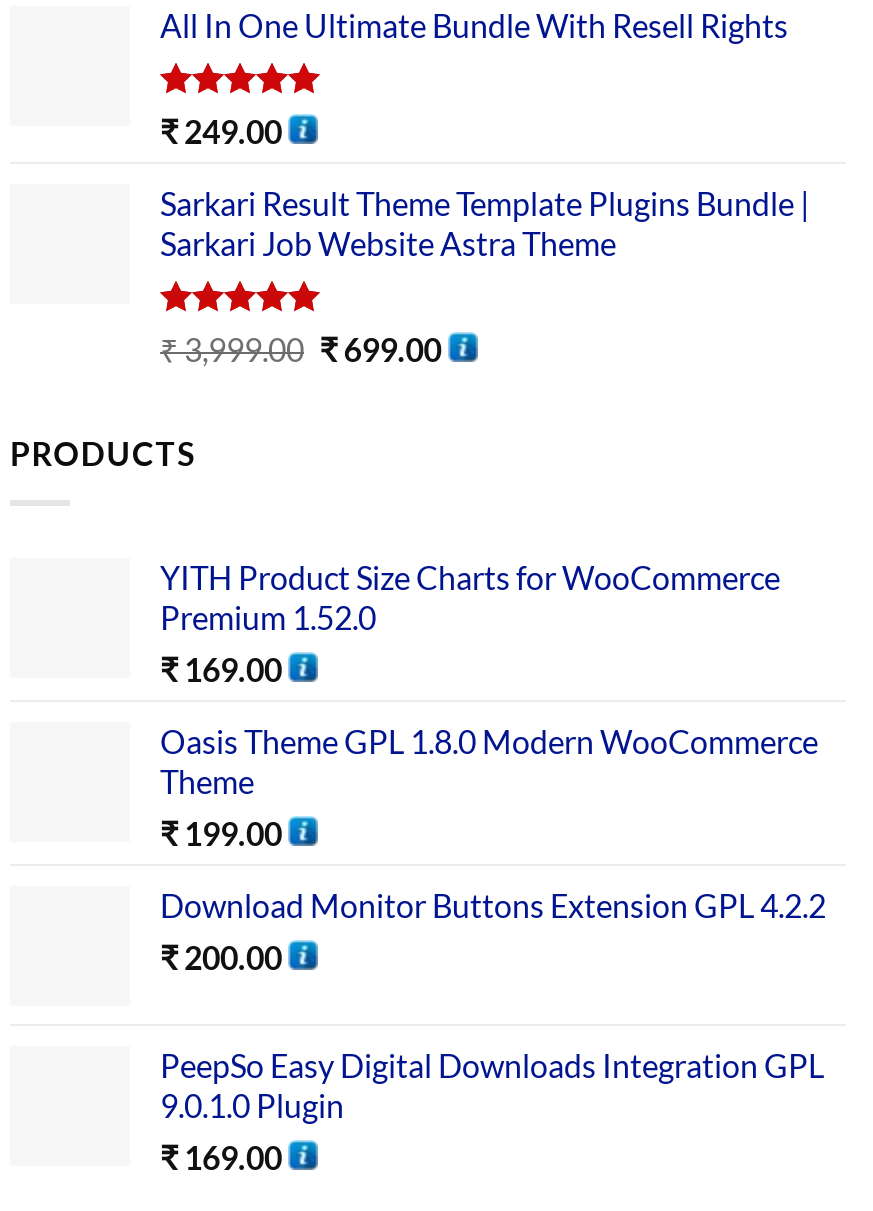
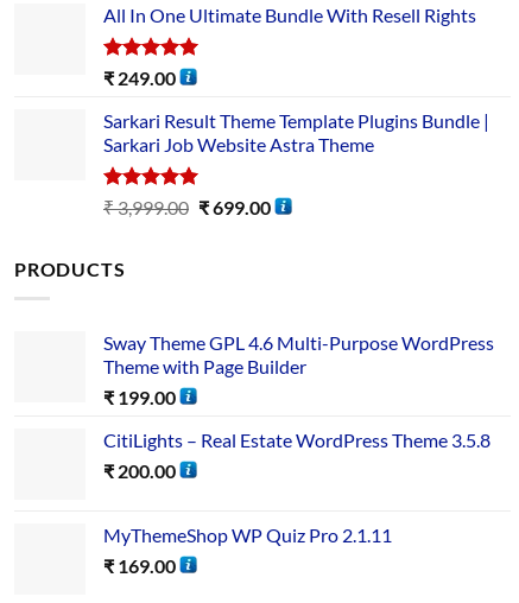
[160,557,818,799] YITH Product Size Charts for WooCommerce | Premium 1.52.0 | ₹169.00 | Oasis Theme GPL 1.8.0 Modern WooCommerce | Theme -> [103,331,494,377] Sway Theme GPL 4.6 Multi-Purpose WordPress | Theme with Page Builder
[160,885,826,923] Download Monitor Buttons Extension GPL 4.2.2 -> [103,428,490,451] CitiLights – Real Estate WordPress Theme 3.5.8
[160,1045,824,1123] PeepSo Easy Digital Downloads Integration GPL | 9.0.1.0 Plugin -> [103,523,392,546] MyThemeShop WP Quiz Pro 2.1.11

